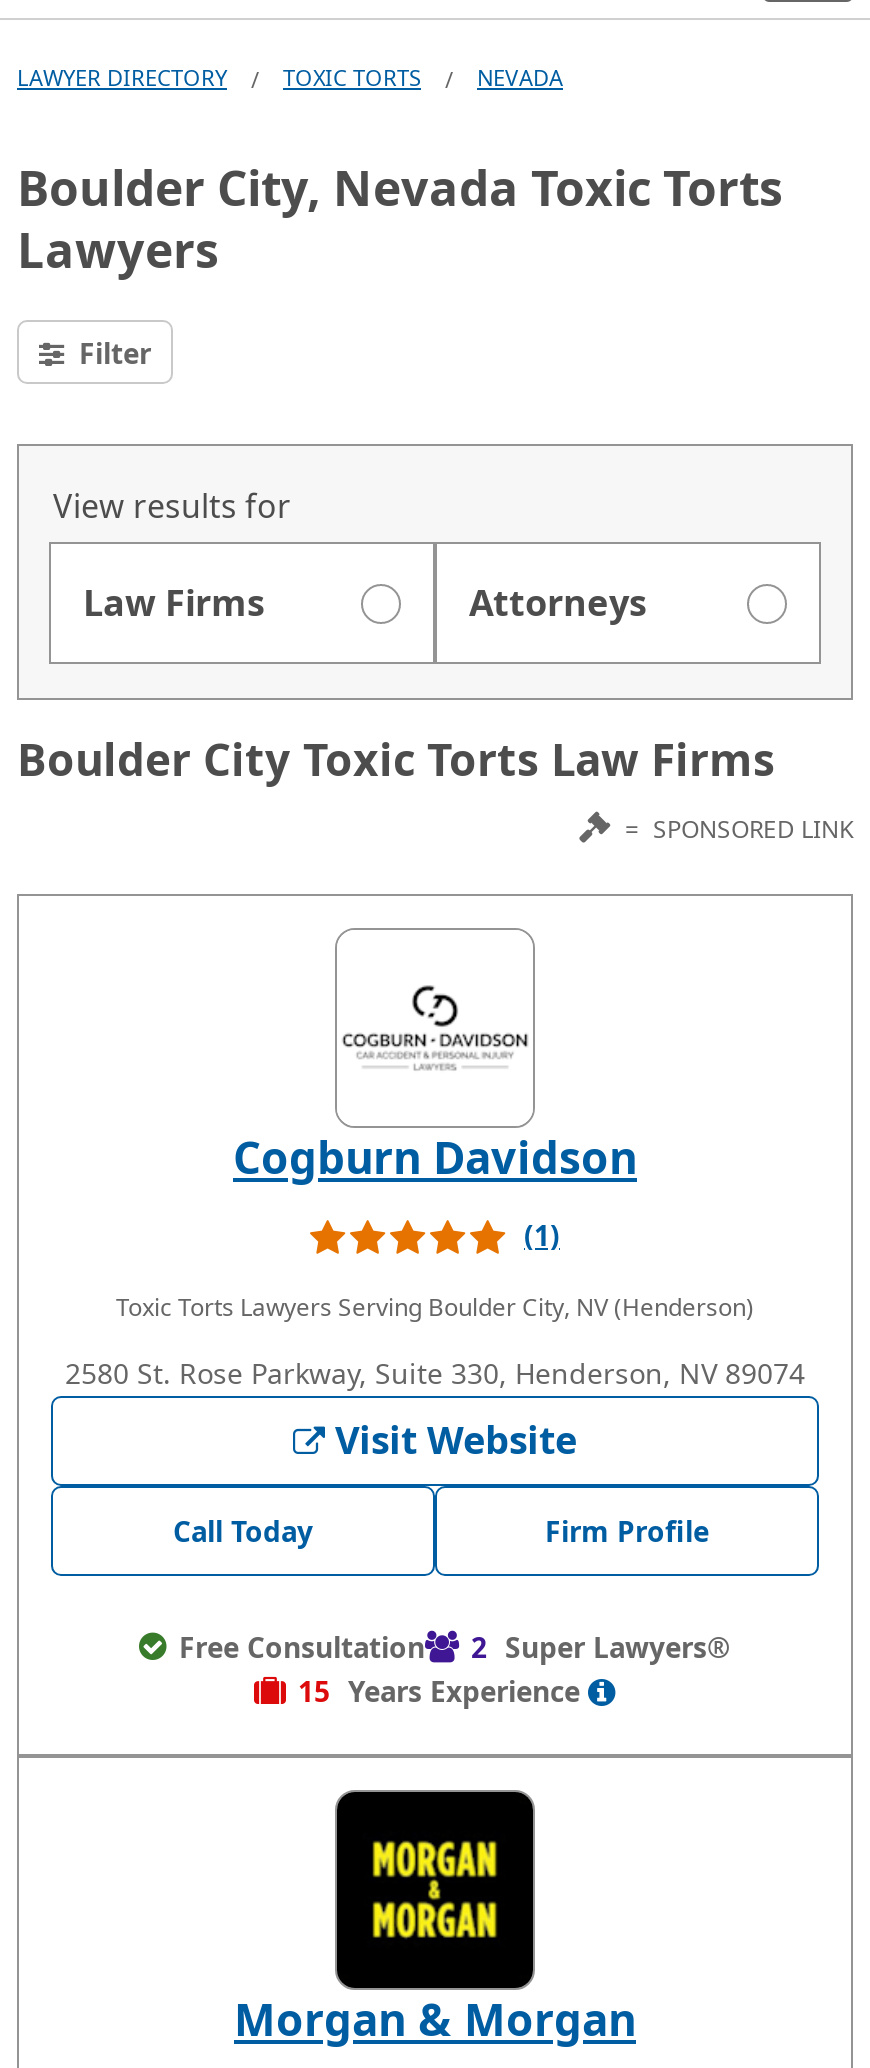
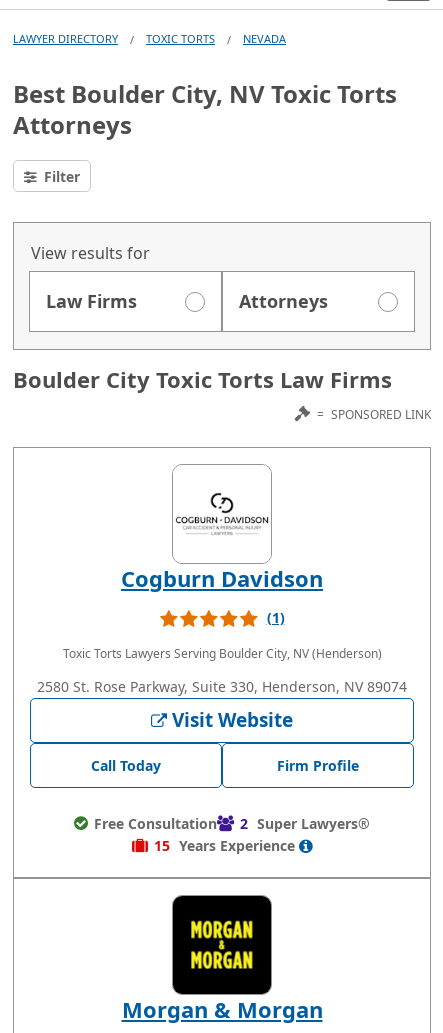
[17,154,783,282] Boulder City, Nevada Toxic Torts | Lawyers -> [13,77,397,141] Best Boulder City, NV Toxic Torts | Attorneys

